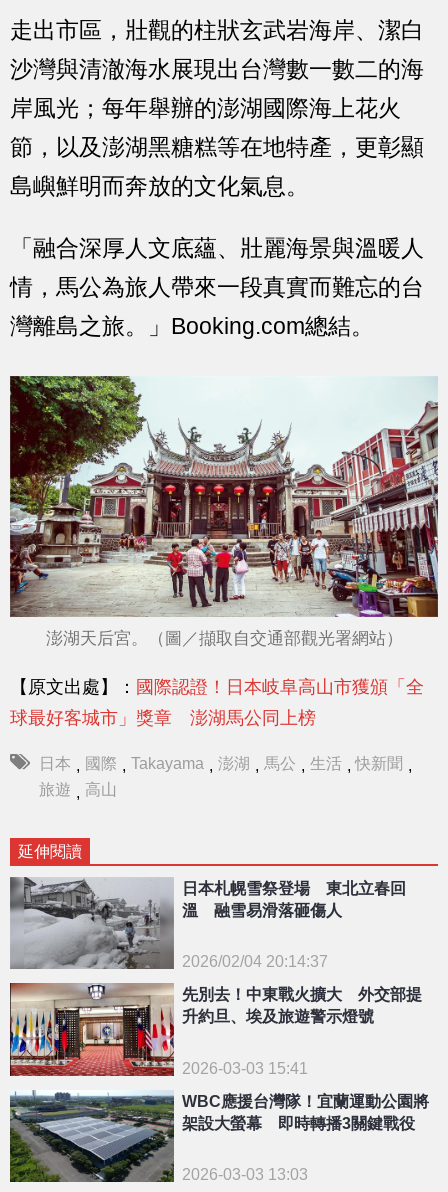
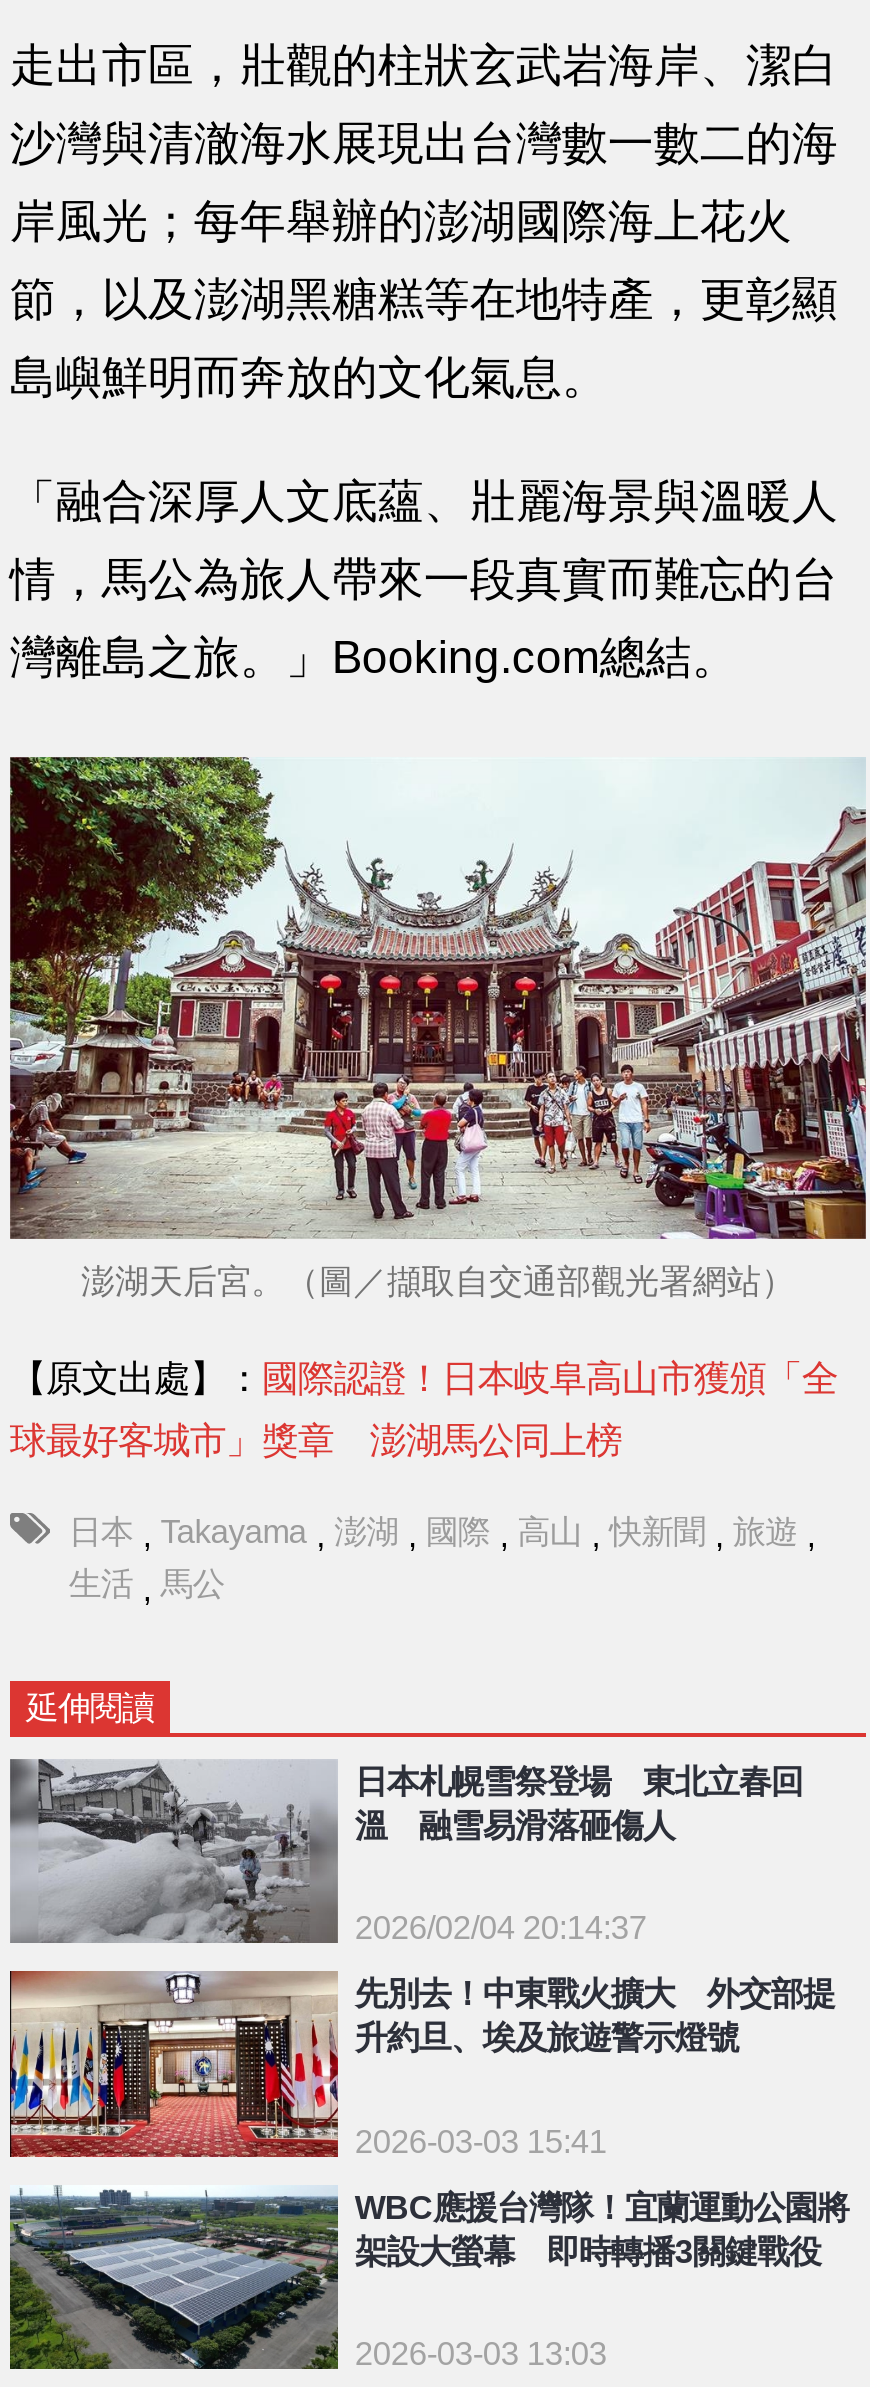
[39,753,412,801] 日本 , 國際 , Takayama , 澎湖 , 馬公 , 生活 , 快新聞 , | 旅遊 , 高山 -> [69,1512,815,1607] 日本 , Takayama , 澎湖 , 國際 , 高山 , 快新聞 , 旅遊 , | 生活 , 馬公

